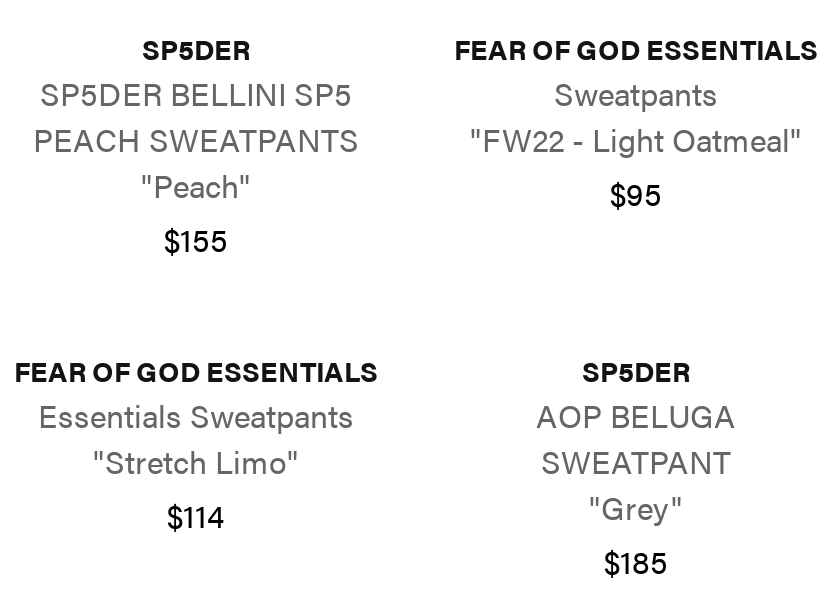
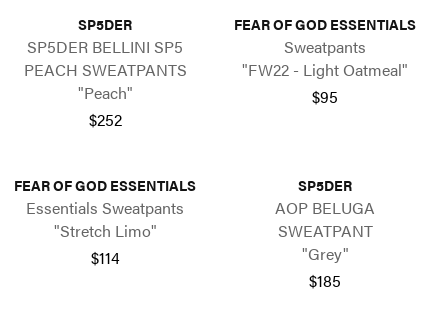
[164,216,228,262] $155 -> [88,108,121,131] $252

